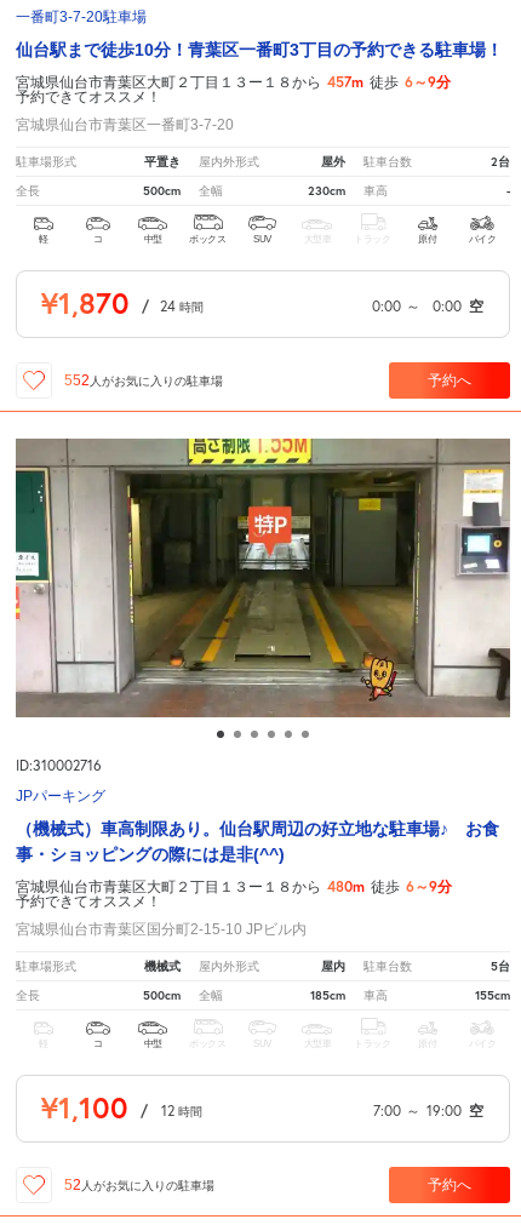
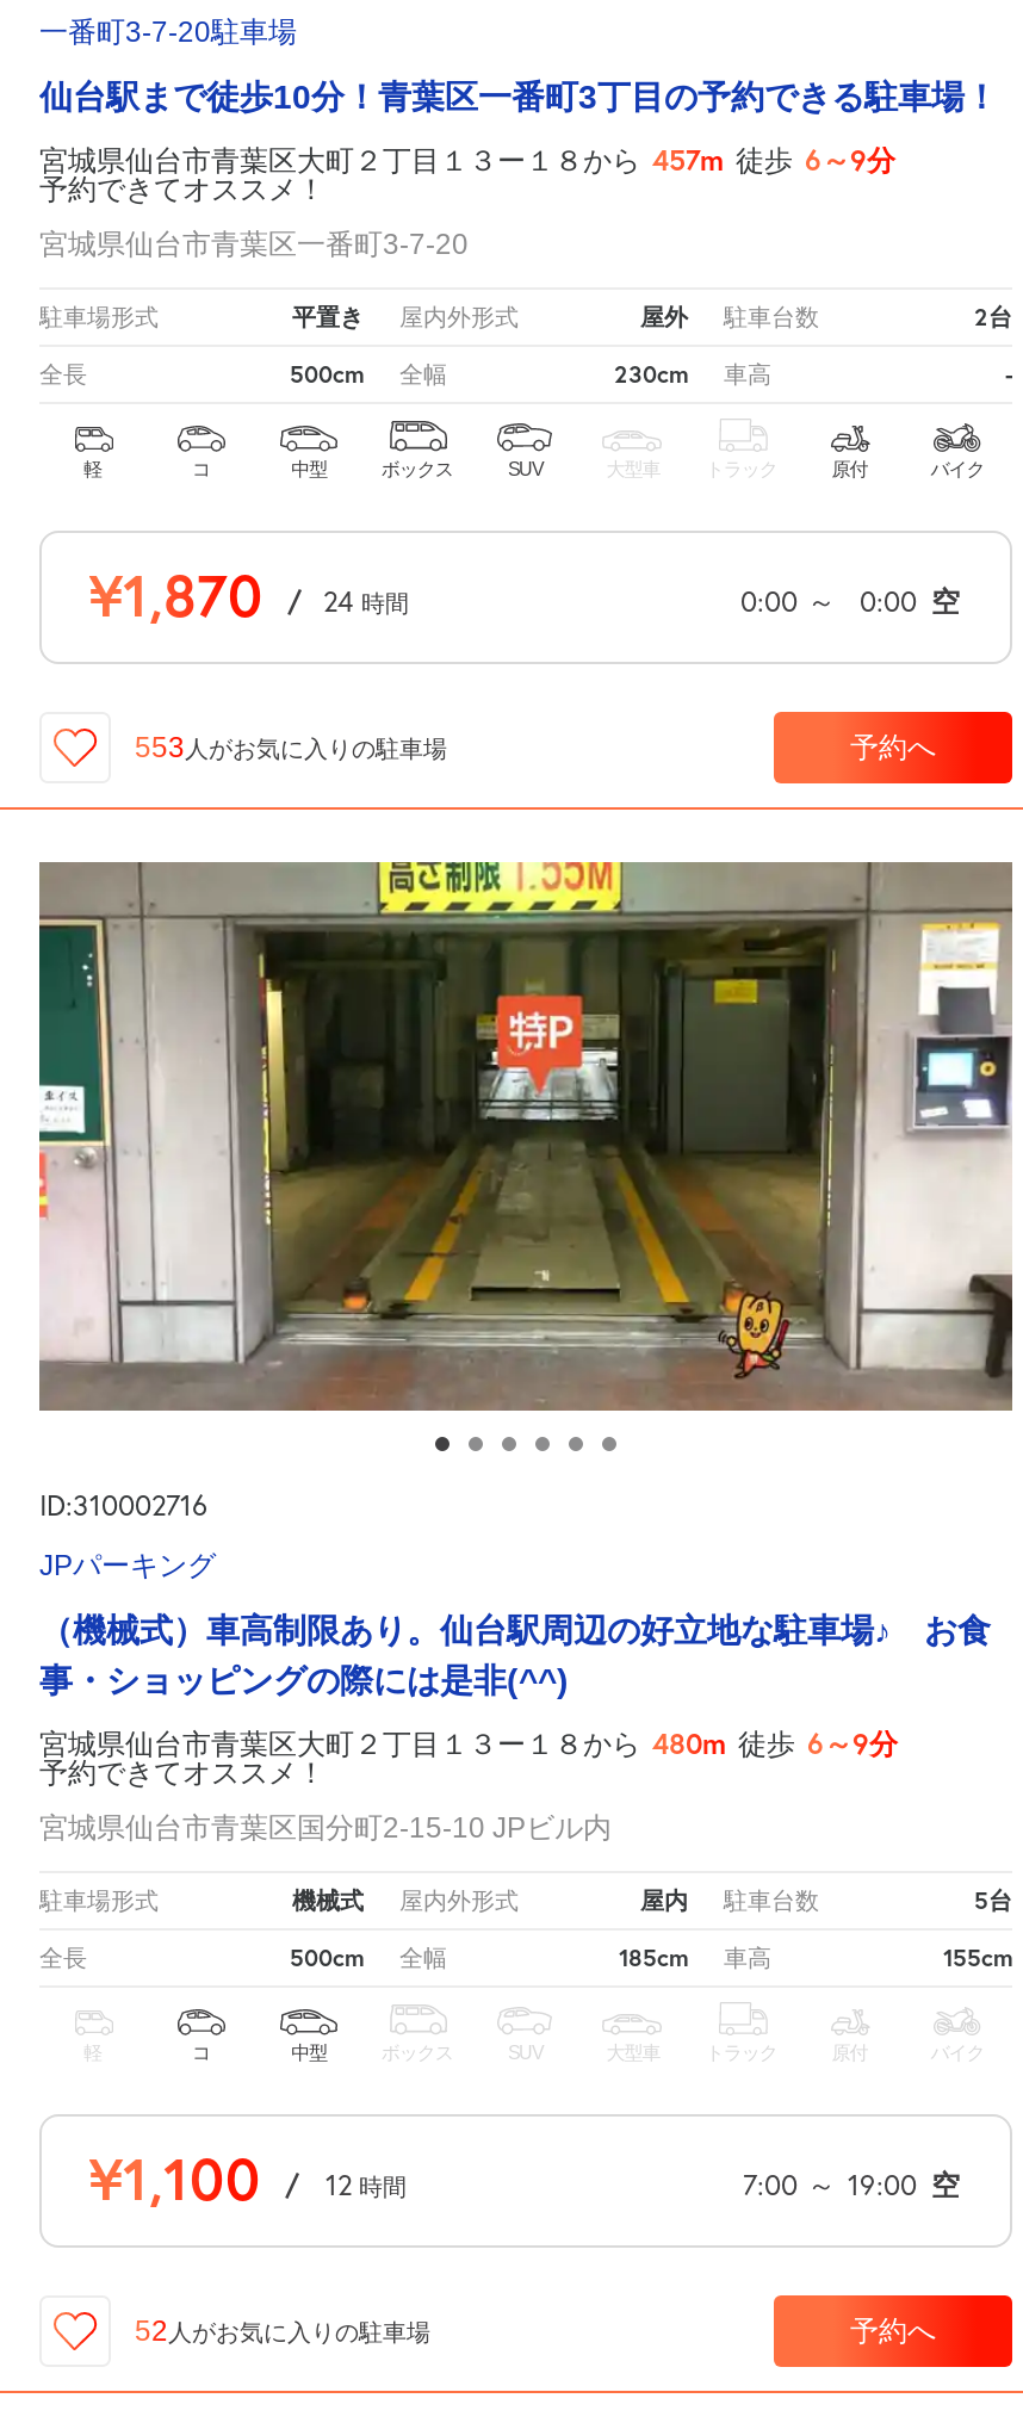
[64,372,223,389] 552人がお気に入りの駐車場 -> [135,732,447,765] 553人がお気に入りの駐車場

